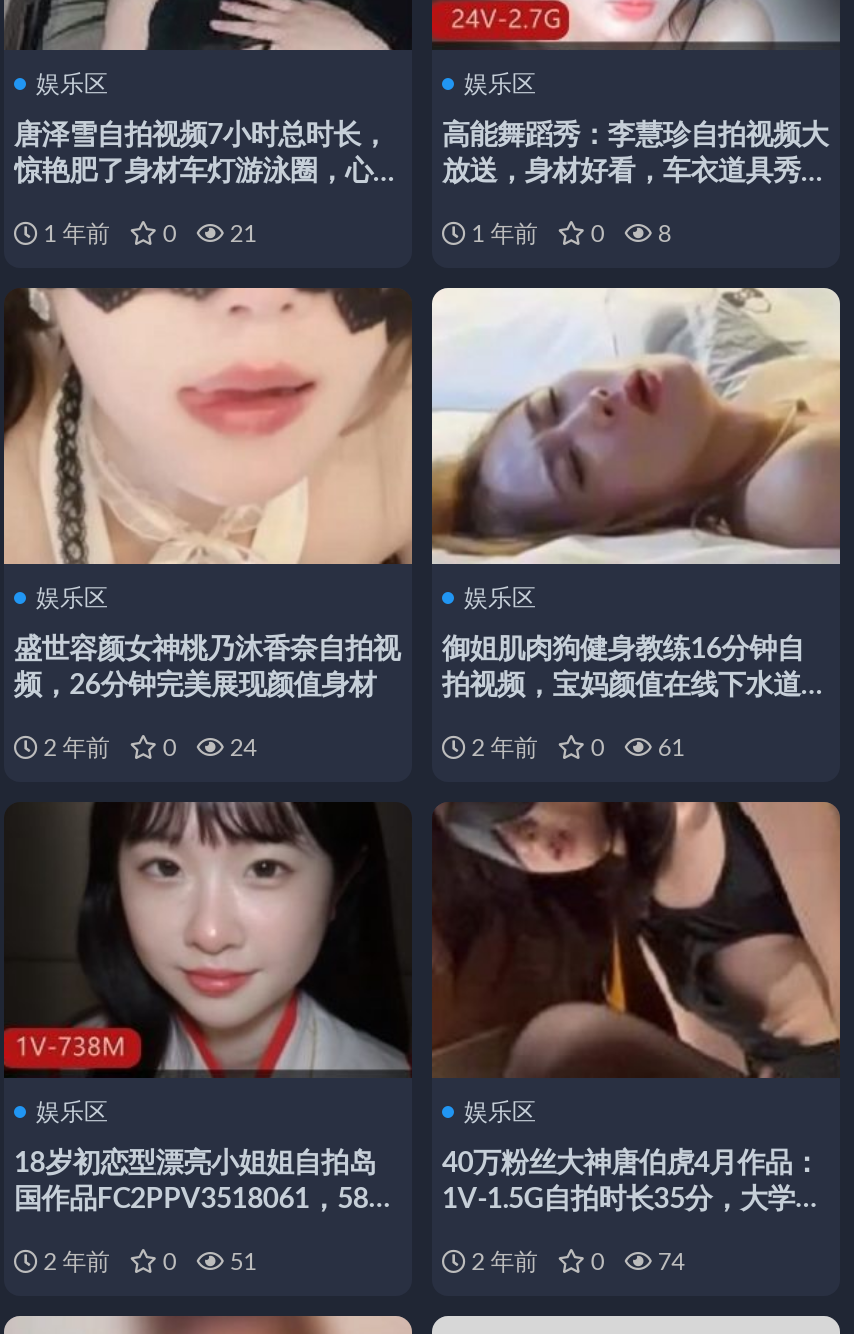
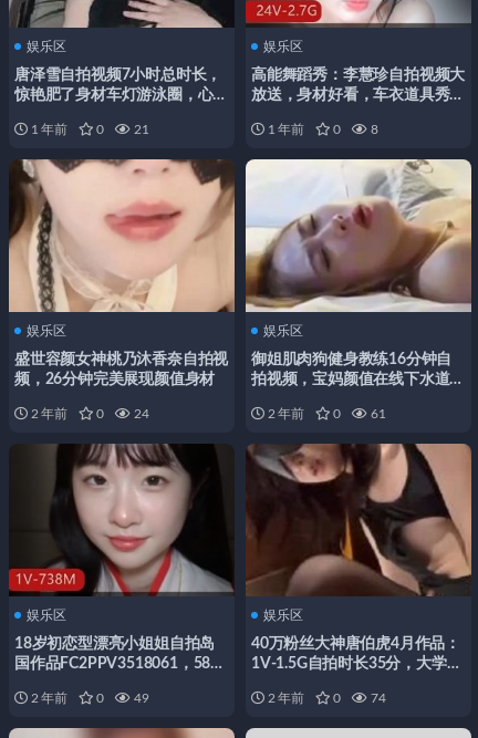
[38,1249,257,1273] 2 年前 0 51 -> [27,691,149,704] 2 年前 0 49

